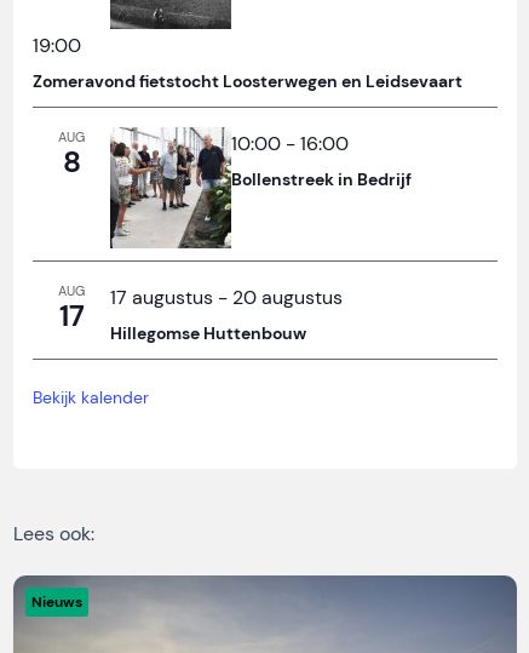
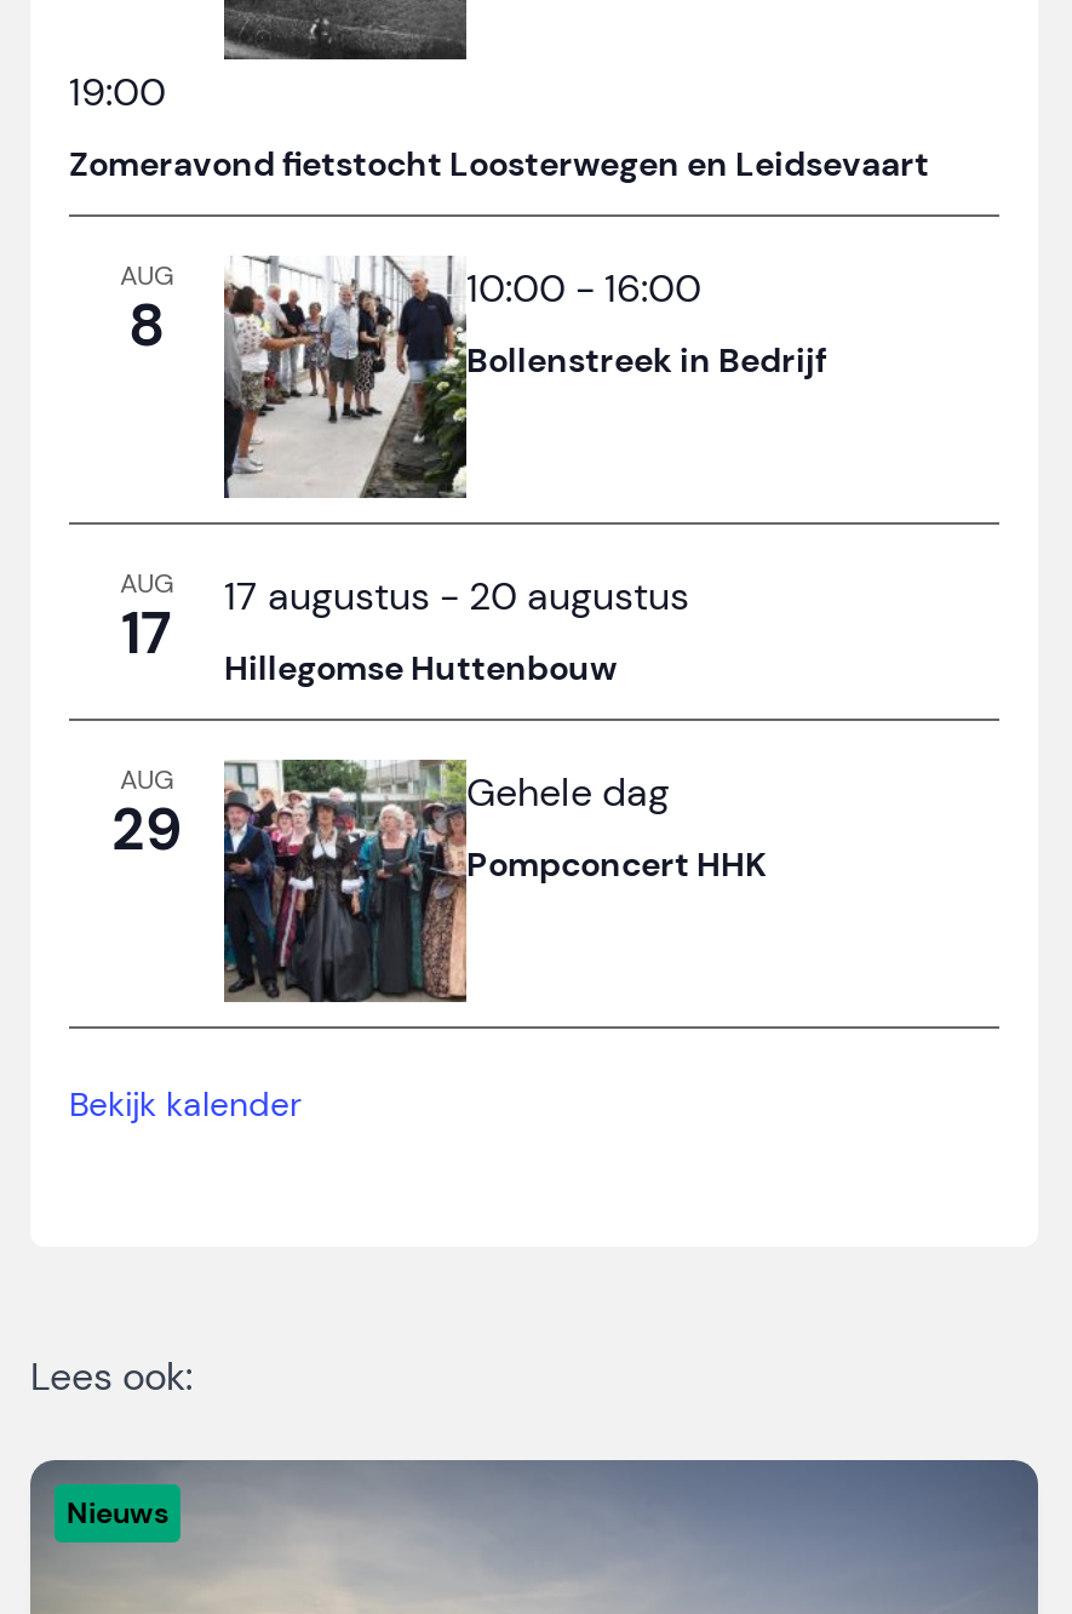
none -> [111,756,767,1006] [image] | AUG | 29 | Gehele dag | Pompconcert HHK

